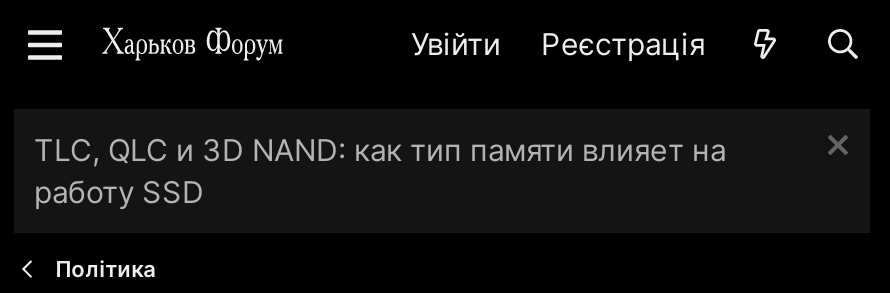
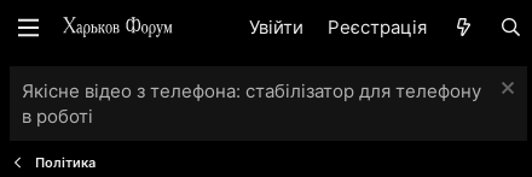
[34,131,726,211] TLC, QLC и 3D NAND: как тип памяти влияет на | работу SSD -> [22,79,481,128] Якісне відео з телефона: стабілізатор для телефону | в роботі

